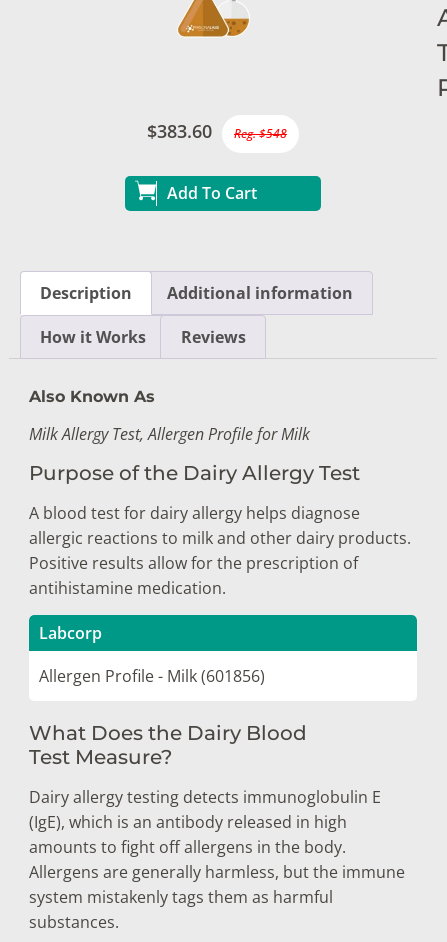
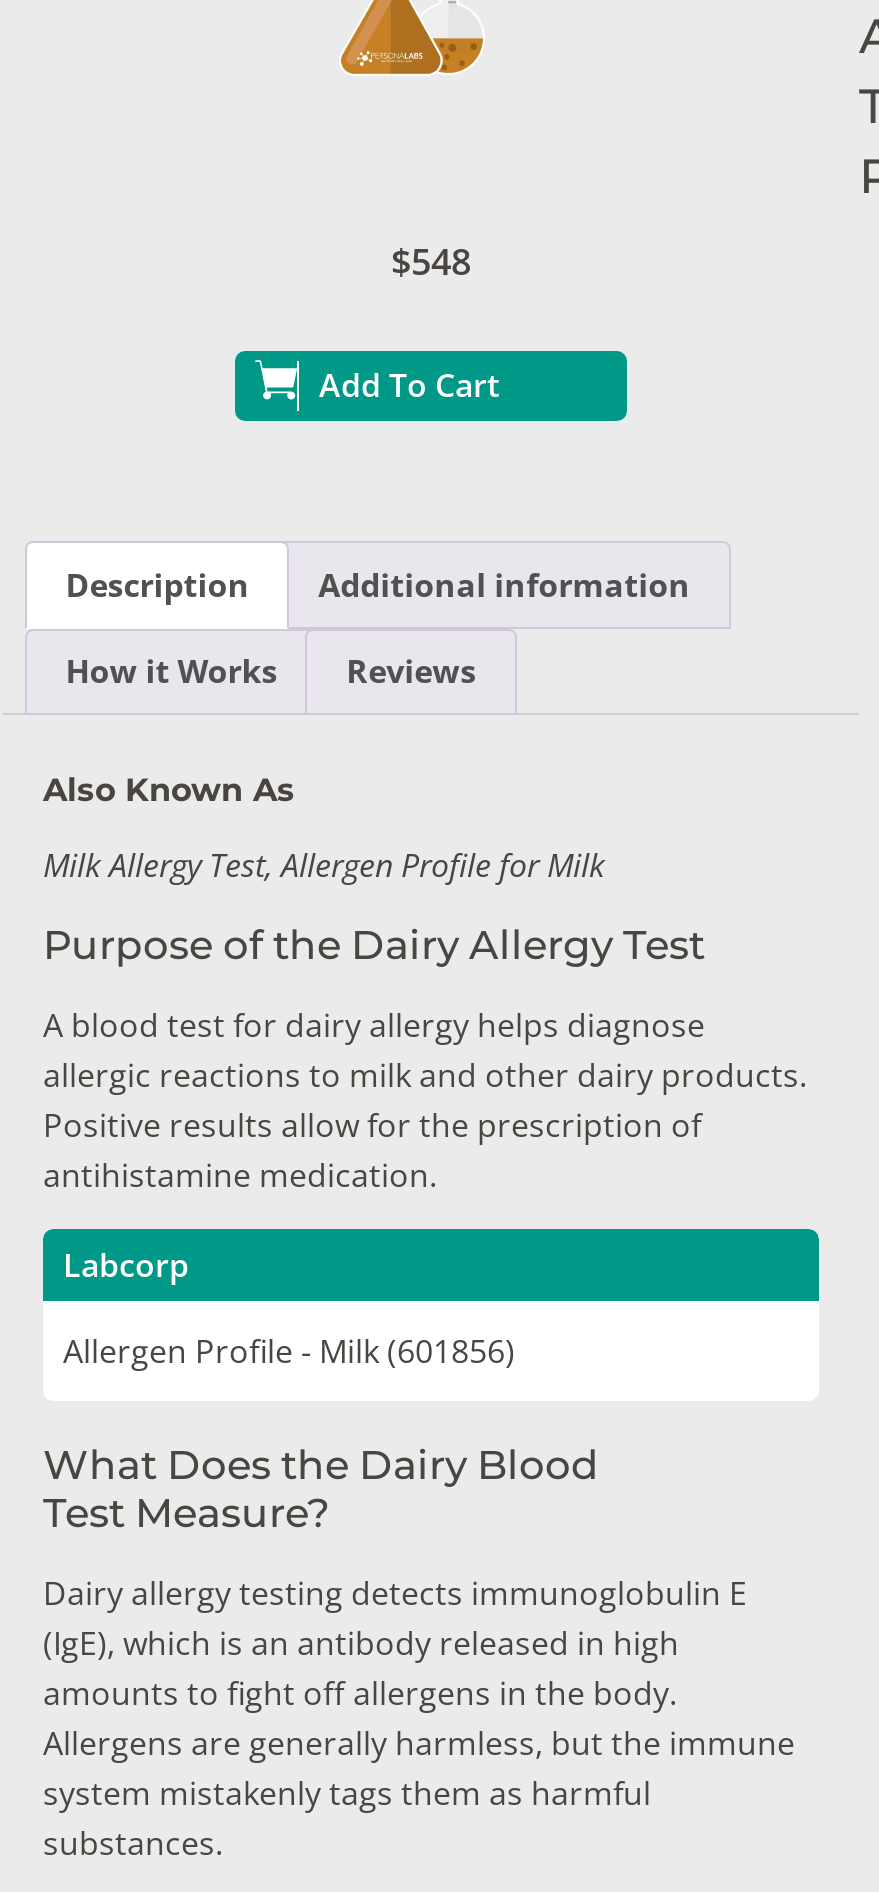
[147,119,287,143] $383.60 | Reg. $548 -> [391,237,471,285] $548

